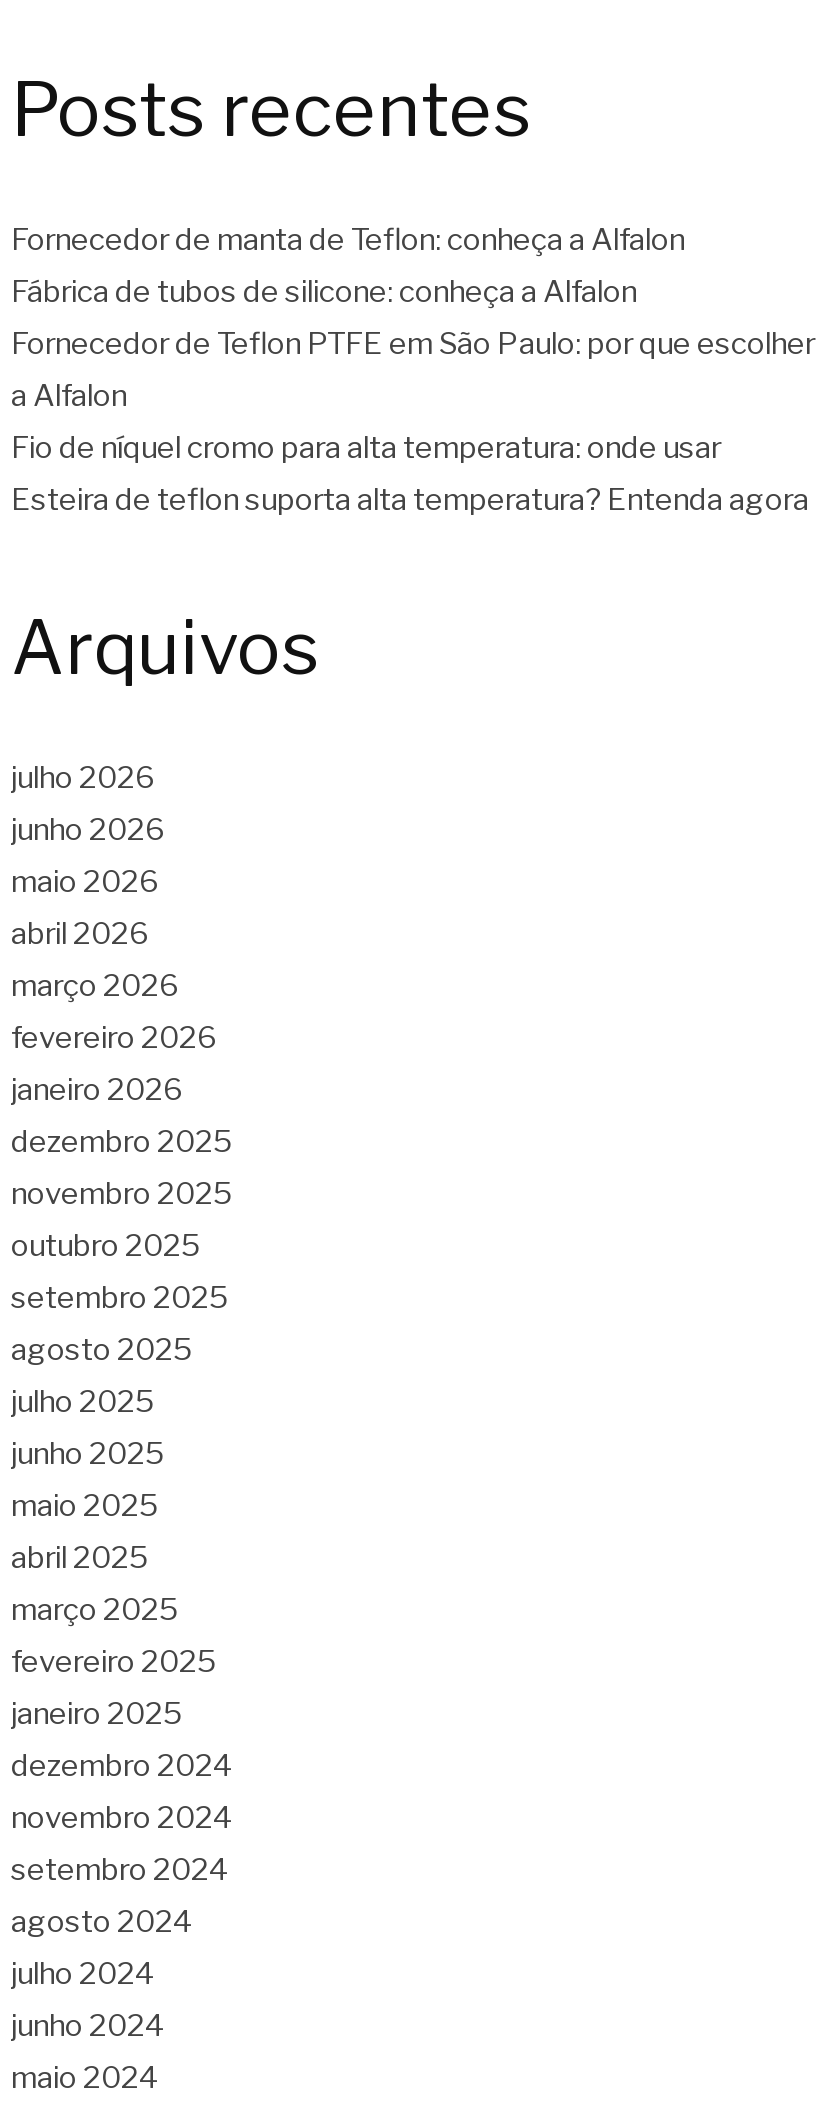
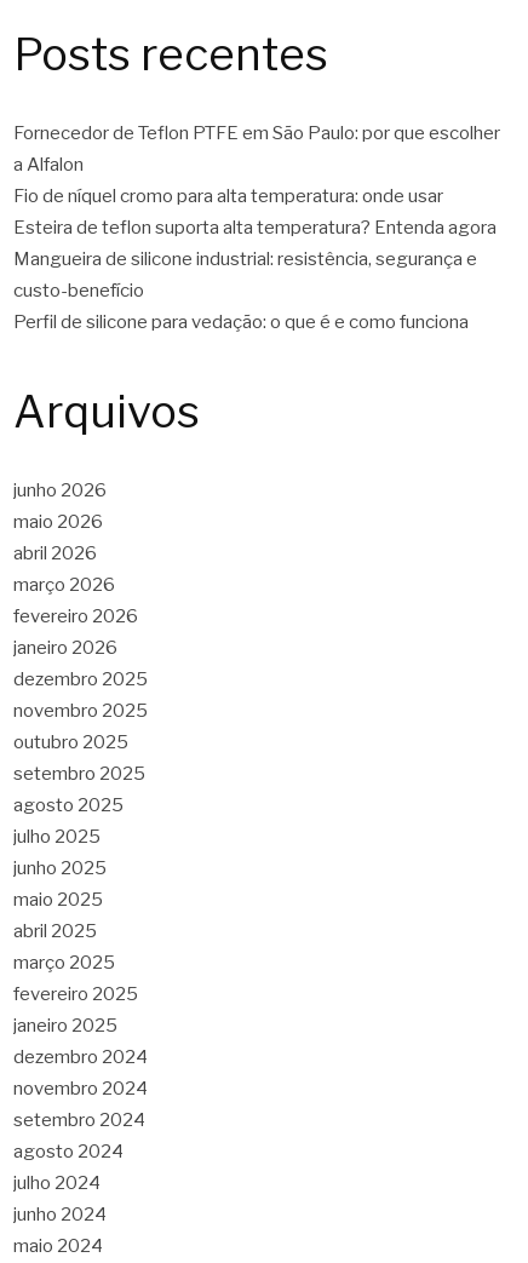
[11,222,685,310] Fornecedor de manta de Teflon: conheça a Alfalon | Fábrica de tubos de silicone: conheça a Alfalon -> none
moved [11,326,815,518] -> [13,122,500,238]: Fornecedor de Teflon PTFE em São Paulo: por que escolher | a Alfalon | Fio de níquel cromo para alta temperatura: onde usar | Esteira de teflon suporta alta temperatura? Entenda agora
none -> [13,248,477,333] Mangueira de silicone industrial: resistência, segurança e | custo-benefício | Perfil de silicone para vedação: o que é e como funciona
moved [11,604,319,692] -> [13,385,200,438]: Arquivos
[11,760,155,796] julho 2026 -> none

